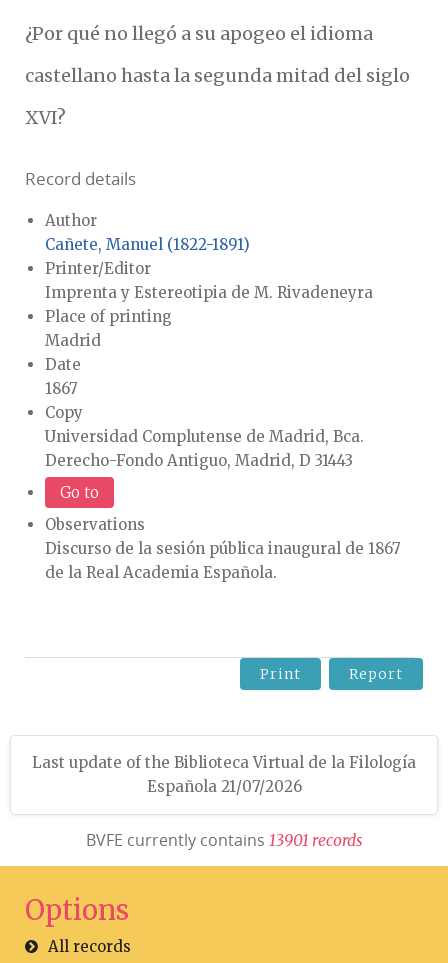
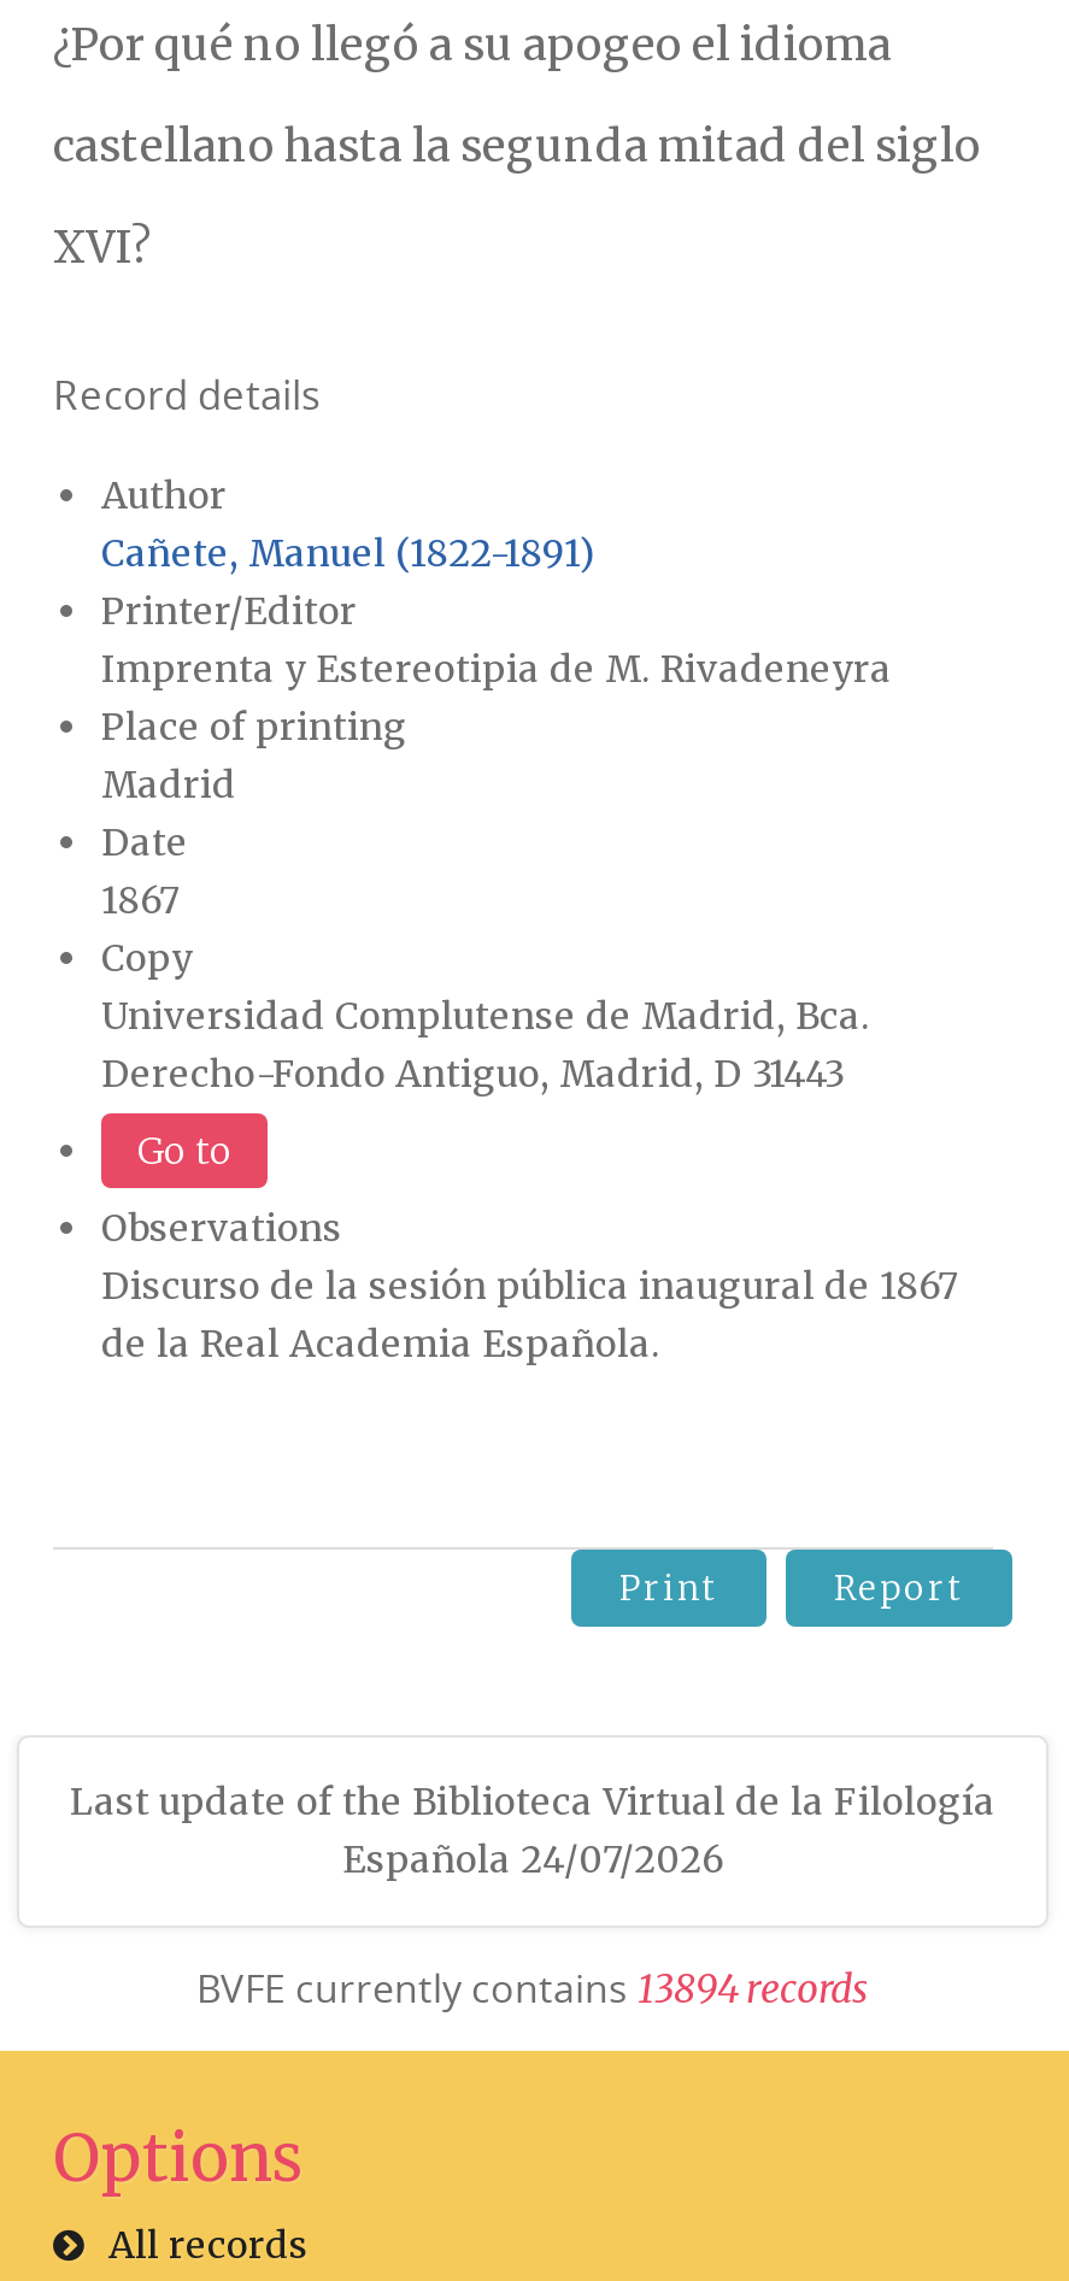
[146,777,301,796] Española 21/07/2026 -> [342,1836,723,1882] Española 24/07/2026
[85,829,362,851] BVFE currently contains 13901 r ecords -> [196,1962,869,2015] BVFE currently contains 13894 r ecords

